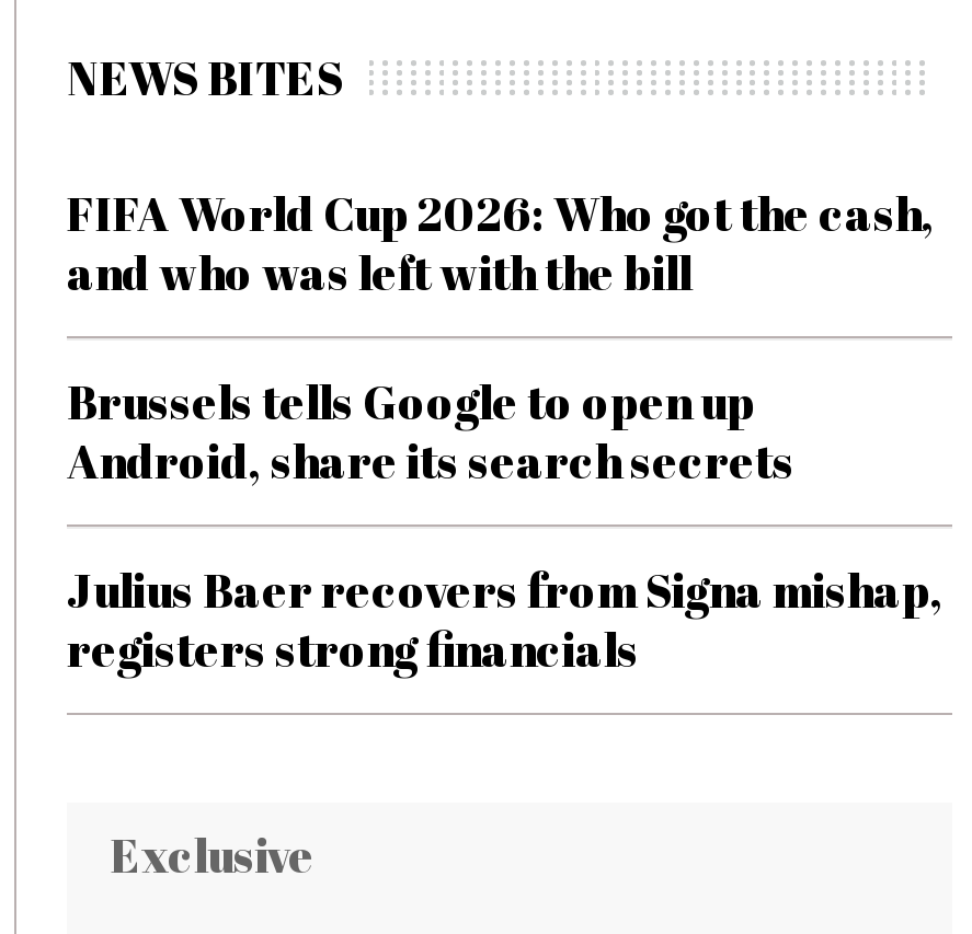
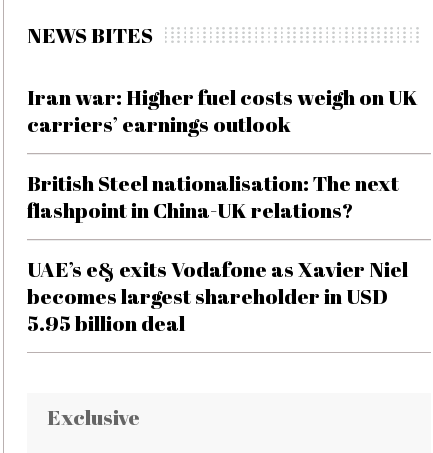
[67,184,935,304] FIFA World Cup 2026: Who got the cash, | and who was left with the bill -> [27,83,418,138] Iran war: Higher fuel costs weigh on UK | carriers’ earnings outlook
[67,372,794,492] Brussels tells Google to open up | Android, share its search secrets -> [27,169,399,224] British Steel nationalisation: The next | flashpoint in China-UK relations?
[67,560,944,681] Julius Baer recovers from Signa mishap, | registers strong financials -> [27,255,408,337] UAE’s e& exits Vodafone as Xavier Niel | becomes largest shareholder in USD | 5.95 billion deal

